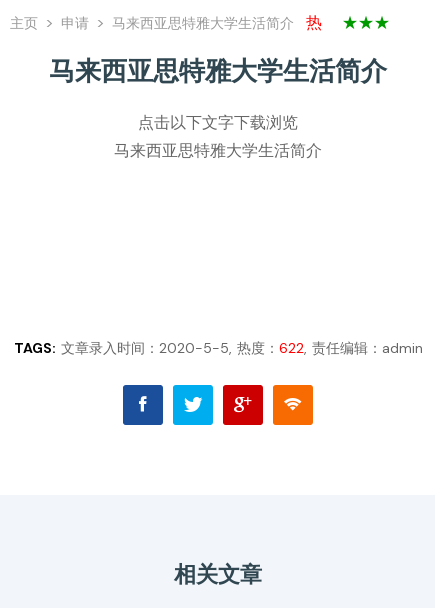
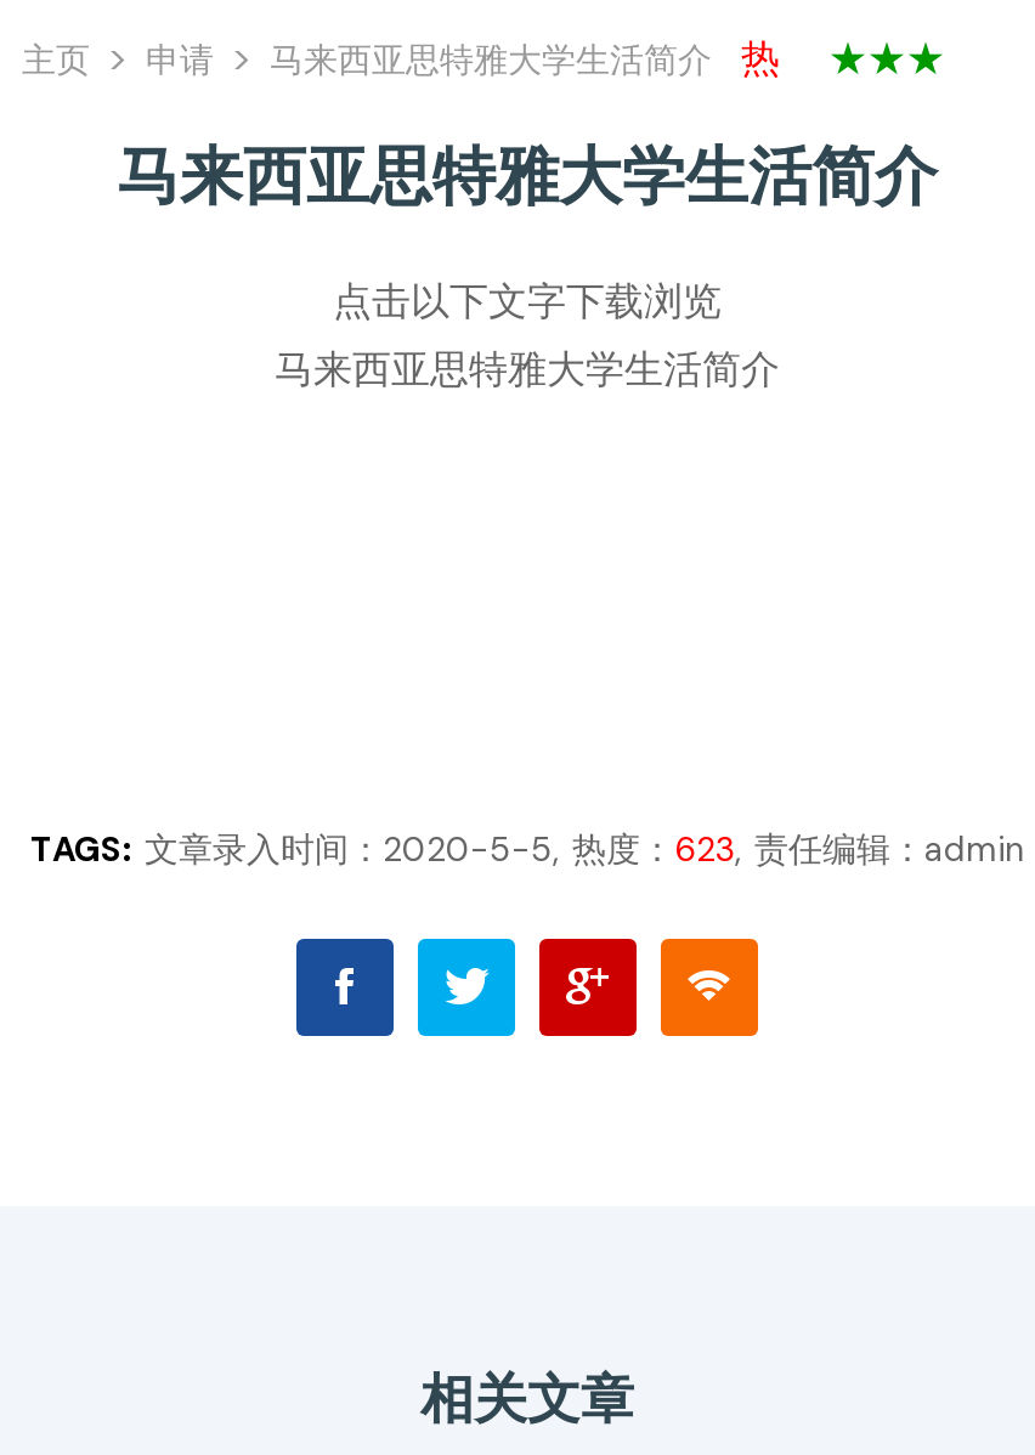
[13,339,422,357] TAGS: 文章录入时间：2020-5-5, 热度：622, 责任编辑：admin -> [30,827,1024,871] TAGS: 文章录入时间：2020-5-5, 热度：623, 责任编辑：admin

